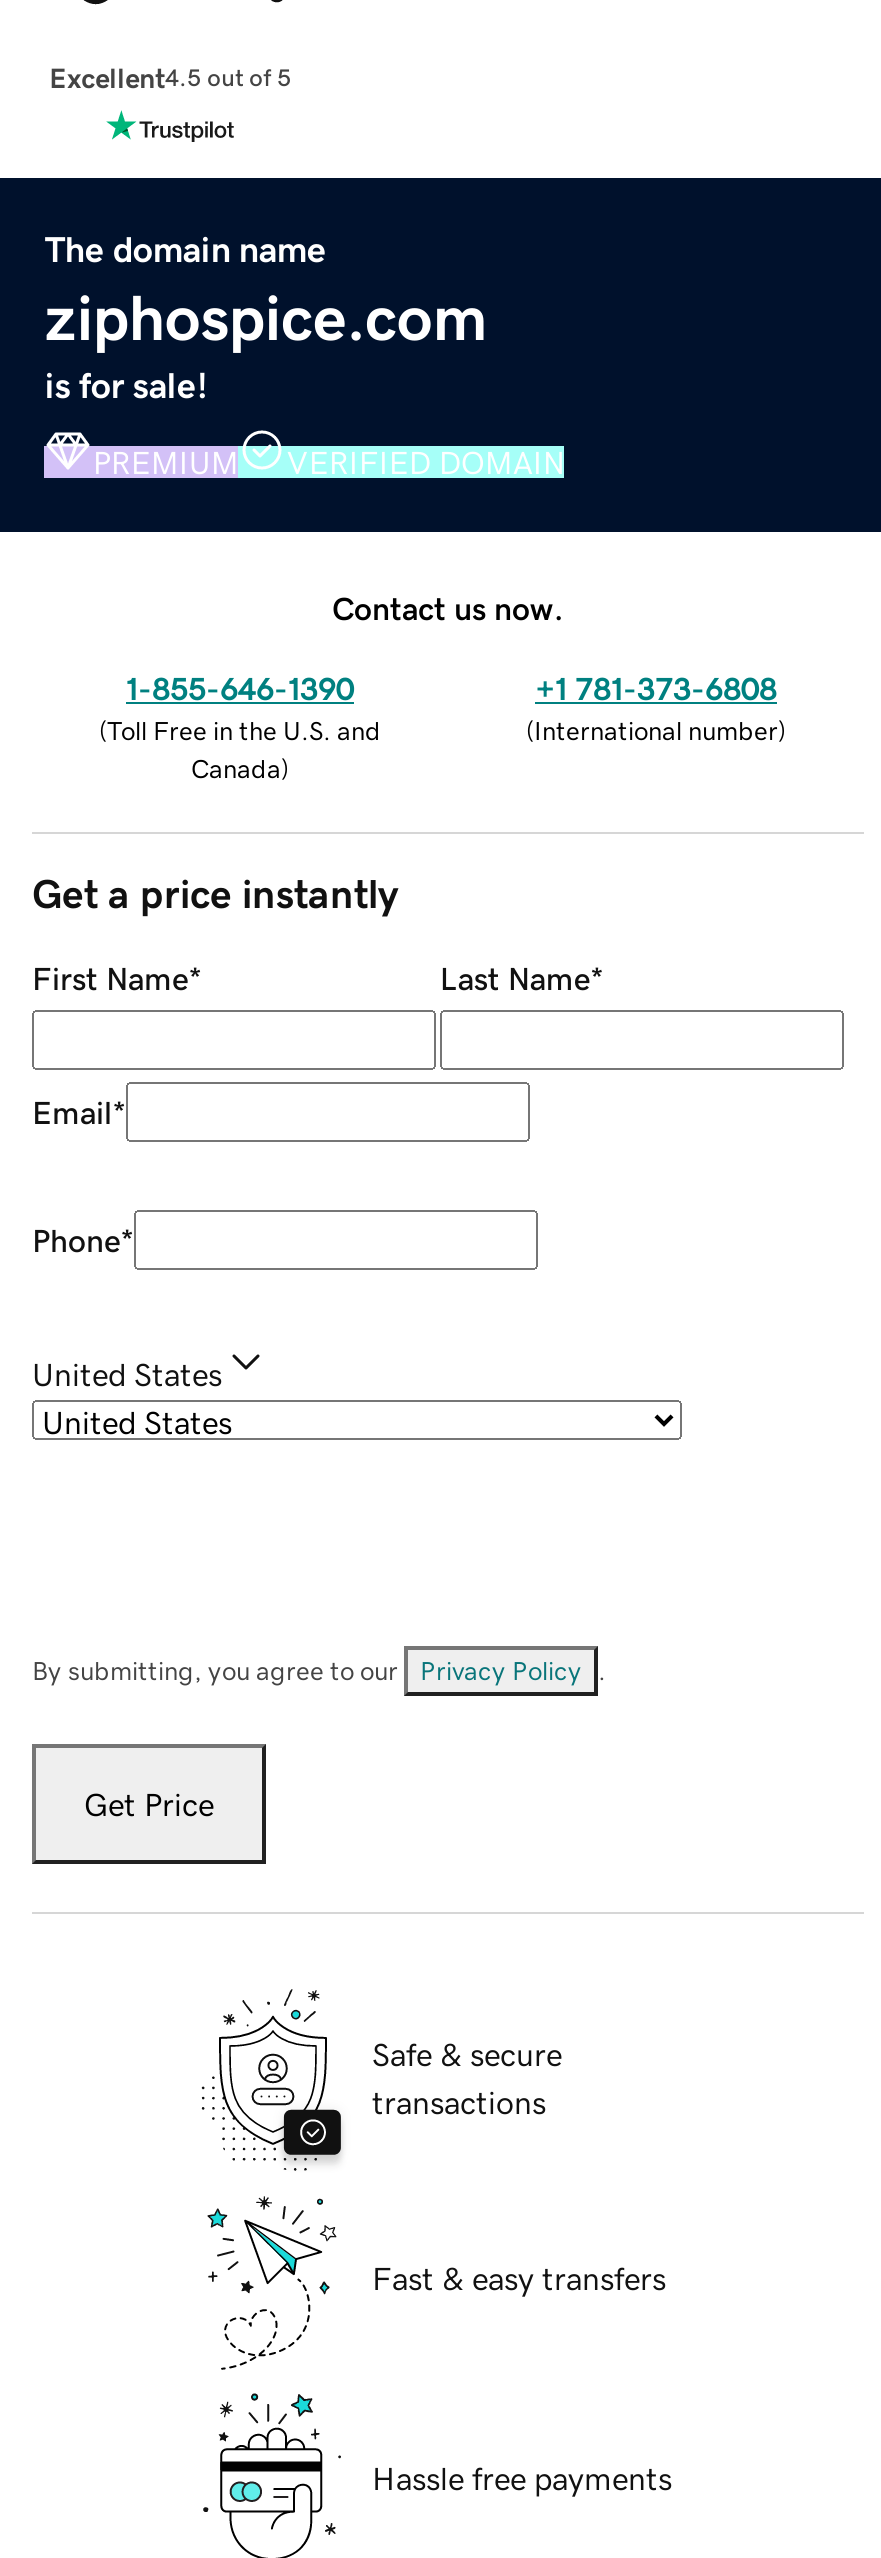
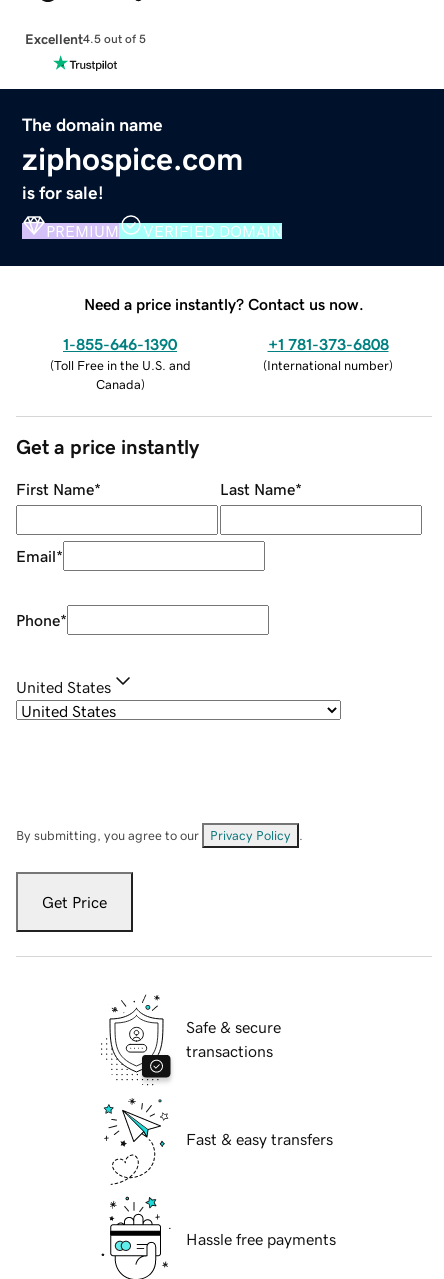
[332,591,564,623] Contact us now. -> [84,296,364,312] Need a price instantly? Contact us now.

